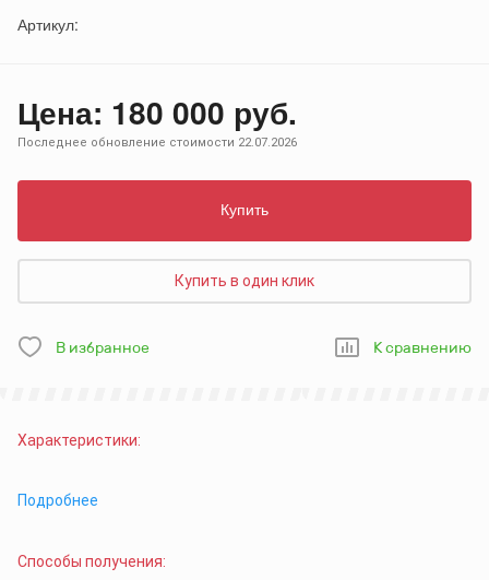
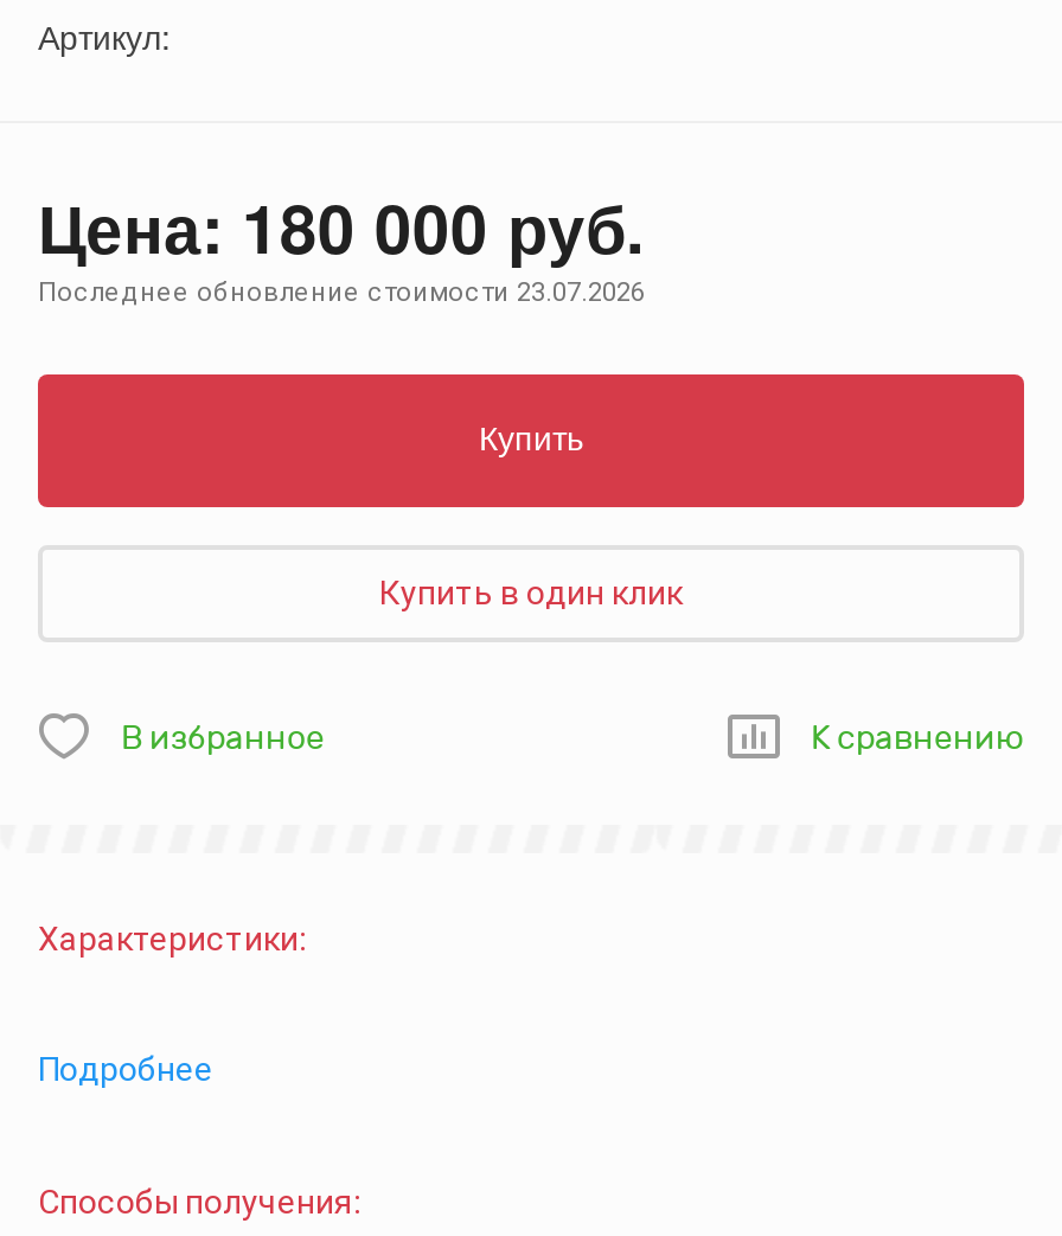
[17,135,297,149] Последнее обновление стоимости 22.07.2026 -> [38,277,645,308] Последнее обновление стоимости 23.07.2026

